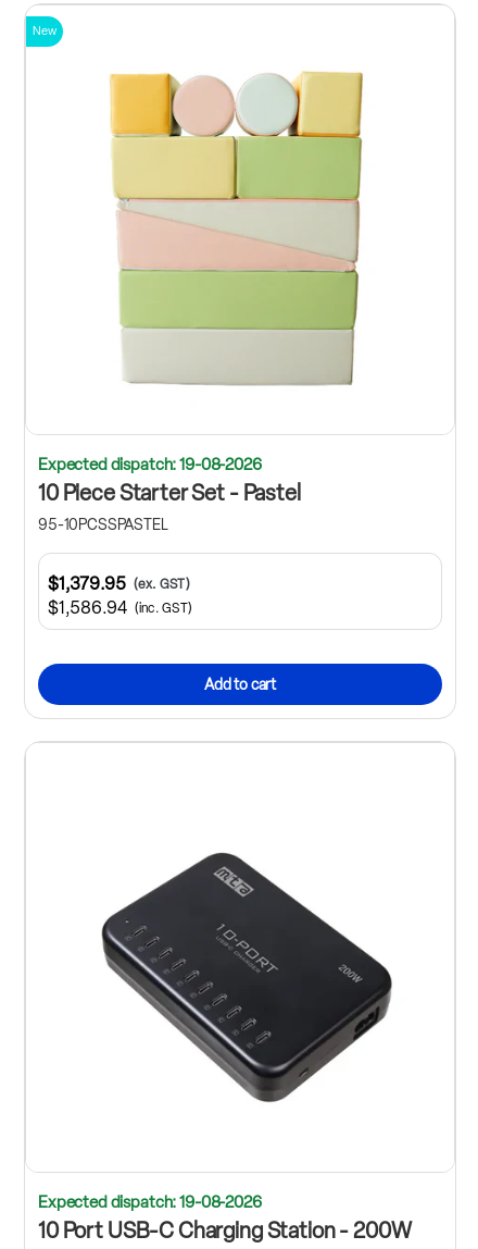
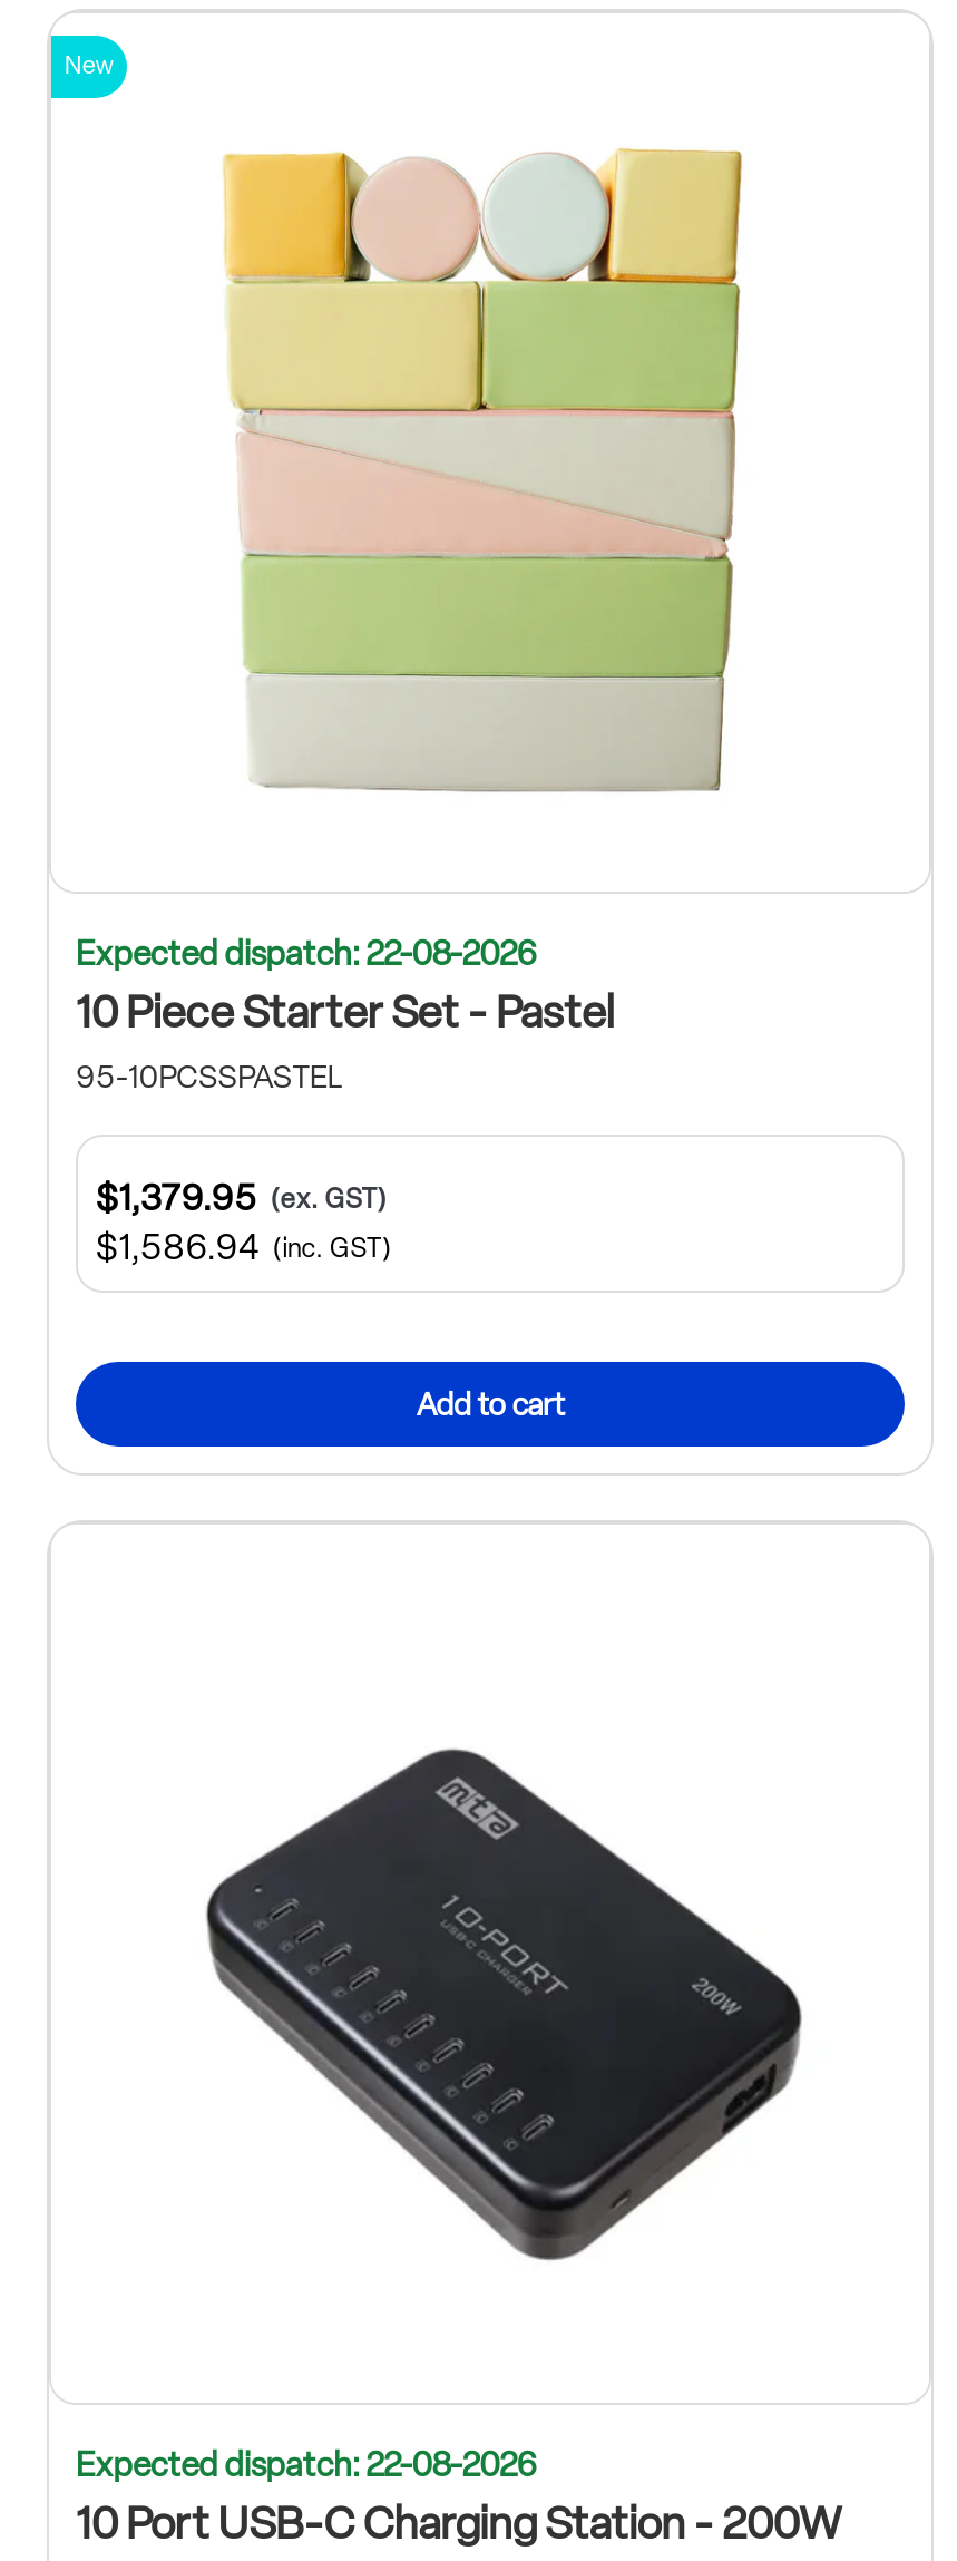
[38,454,261,474] Expected dispatch: 19-08-2026 -> [76,933,536,973] Expected dispatch: 22-08-2026
[38,1192,261,1212] Expected dispatch: 19-08-2026 -> [76,2445,536,2485] Expected dispatch: 22-08-2026

